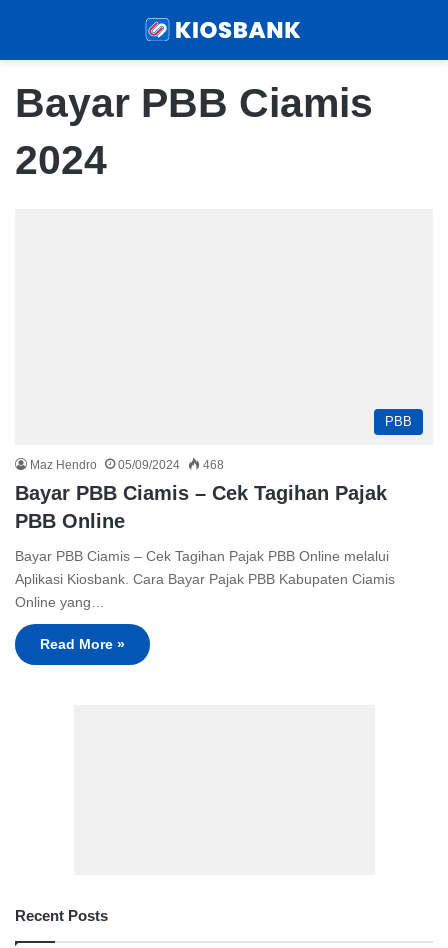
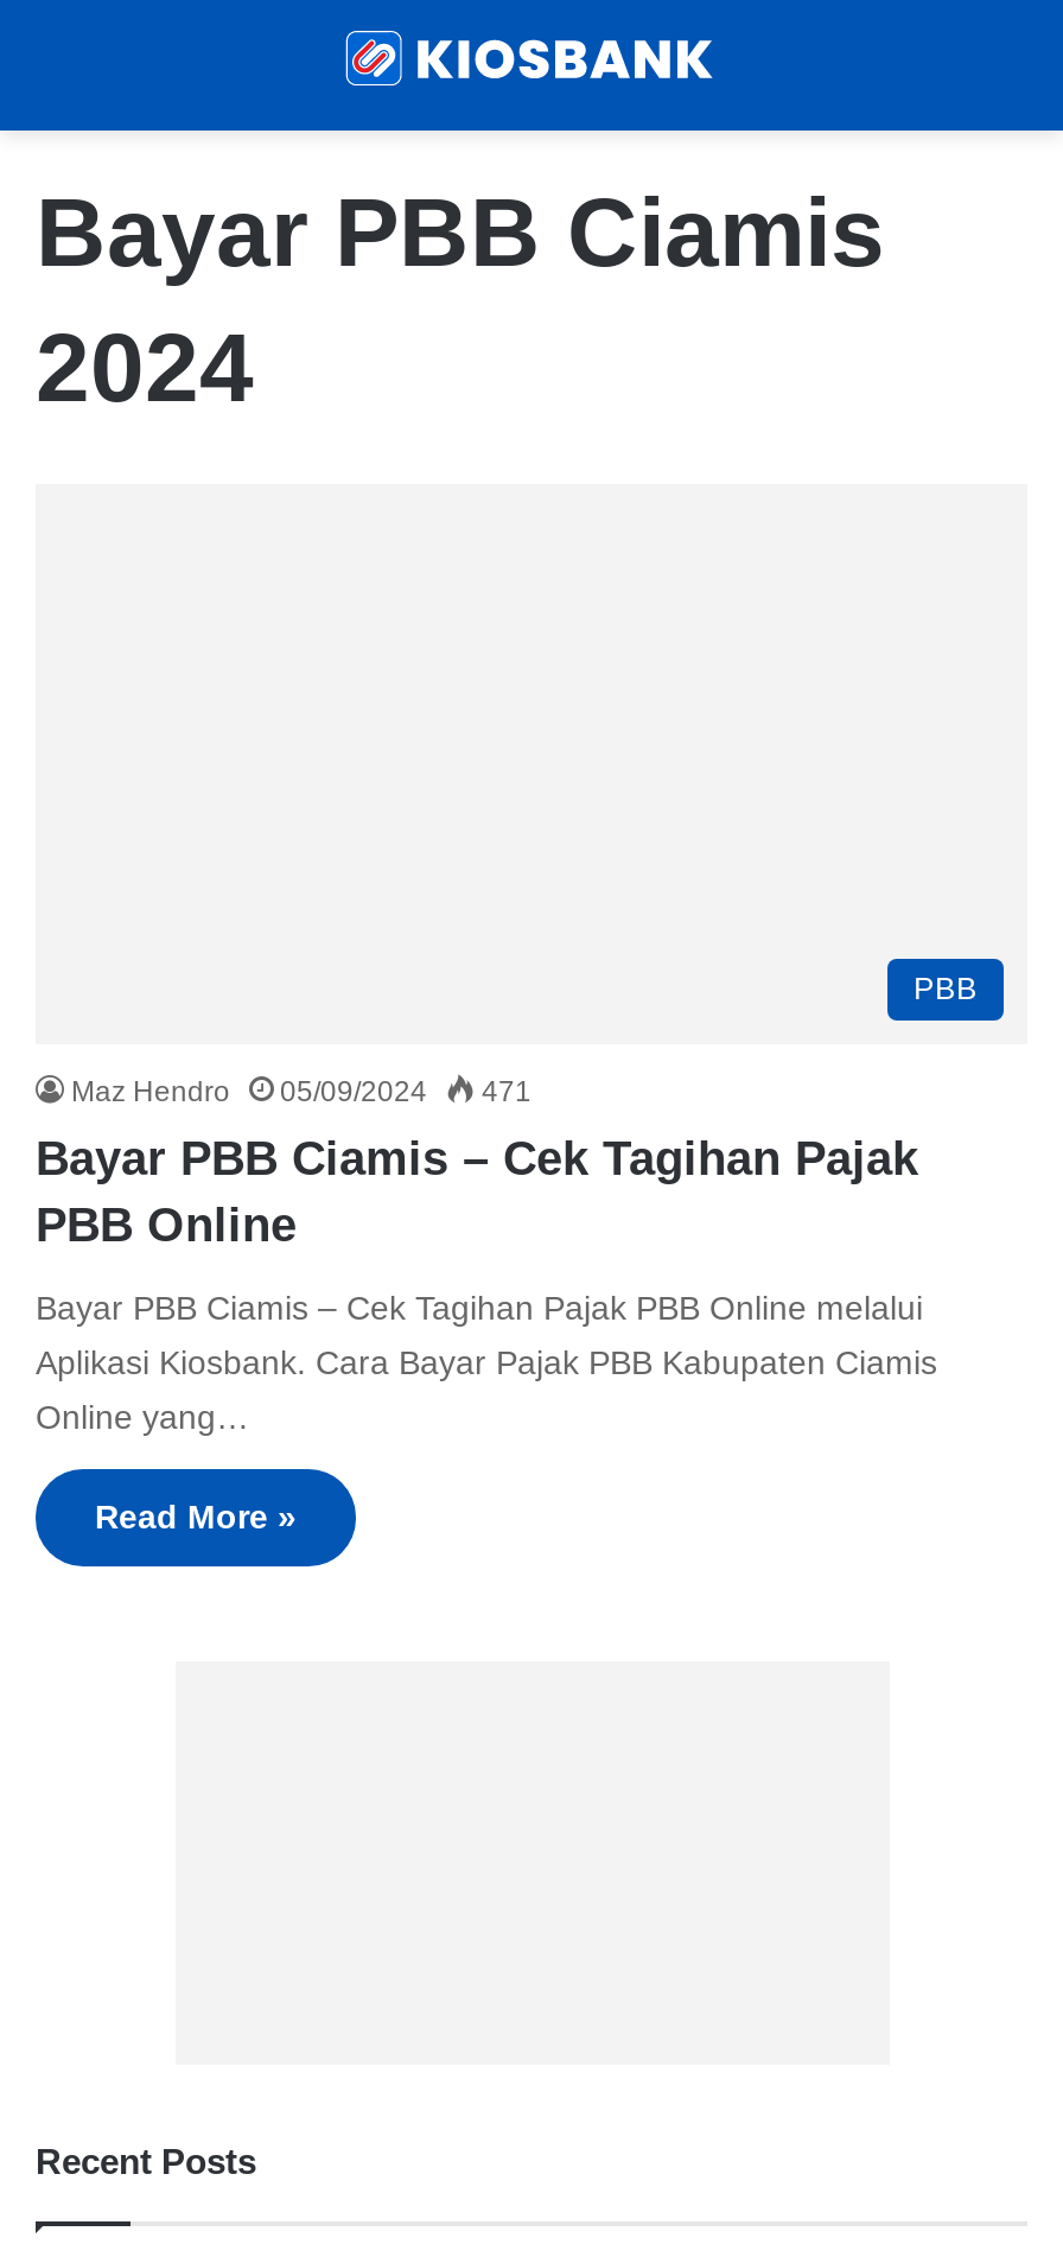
[30,458,224,472] Maz Hendro 05/09/2024 468 -> [71,1075,531,1108] Maz Hendro 05/09/2024 471

